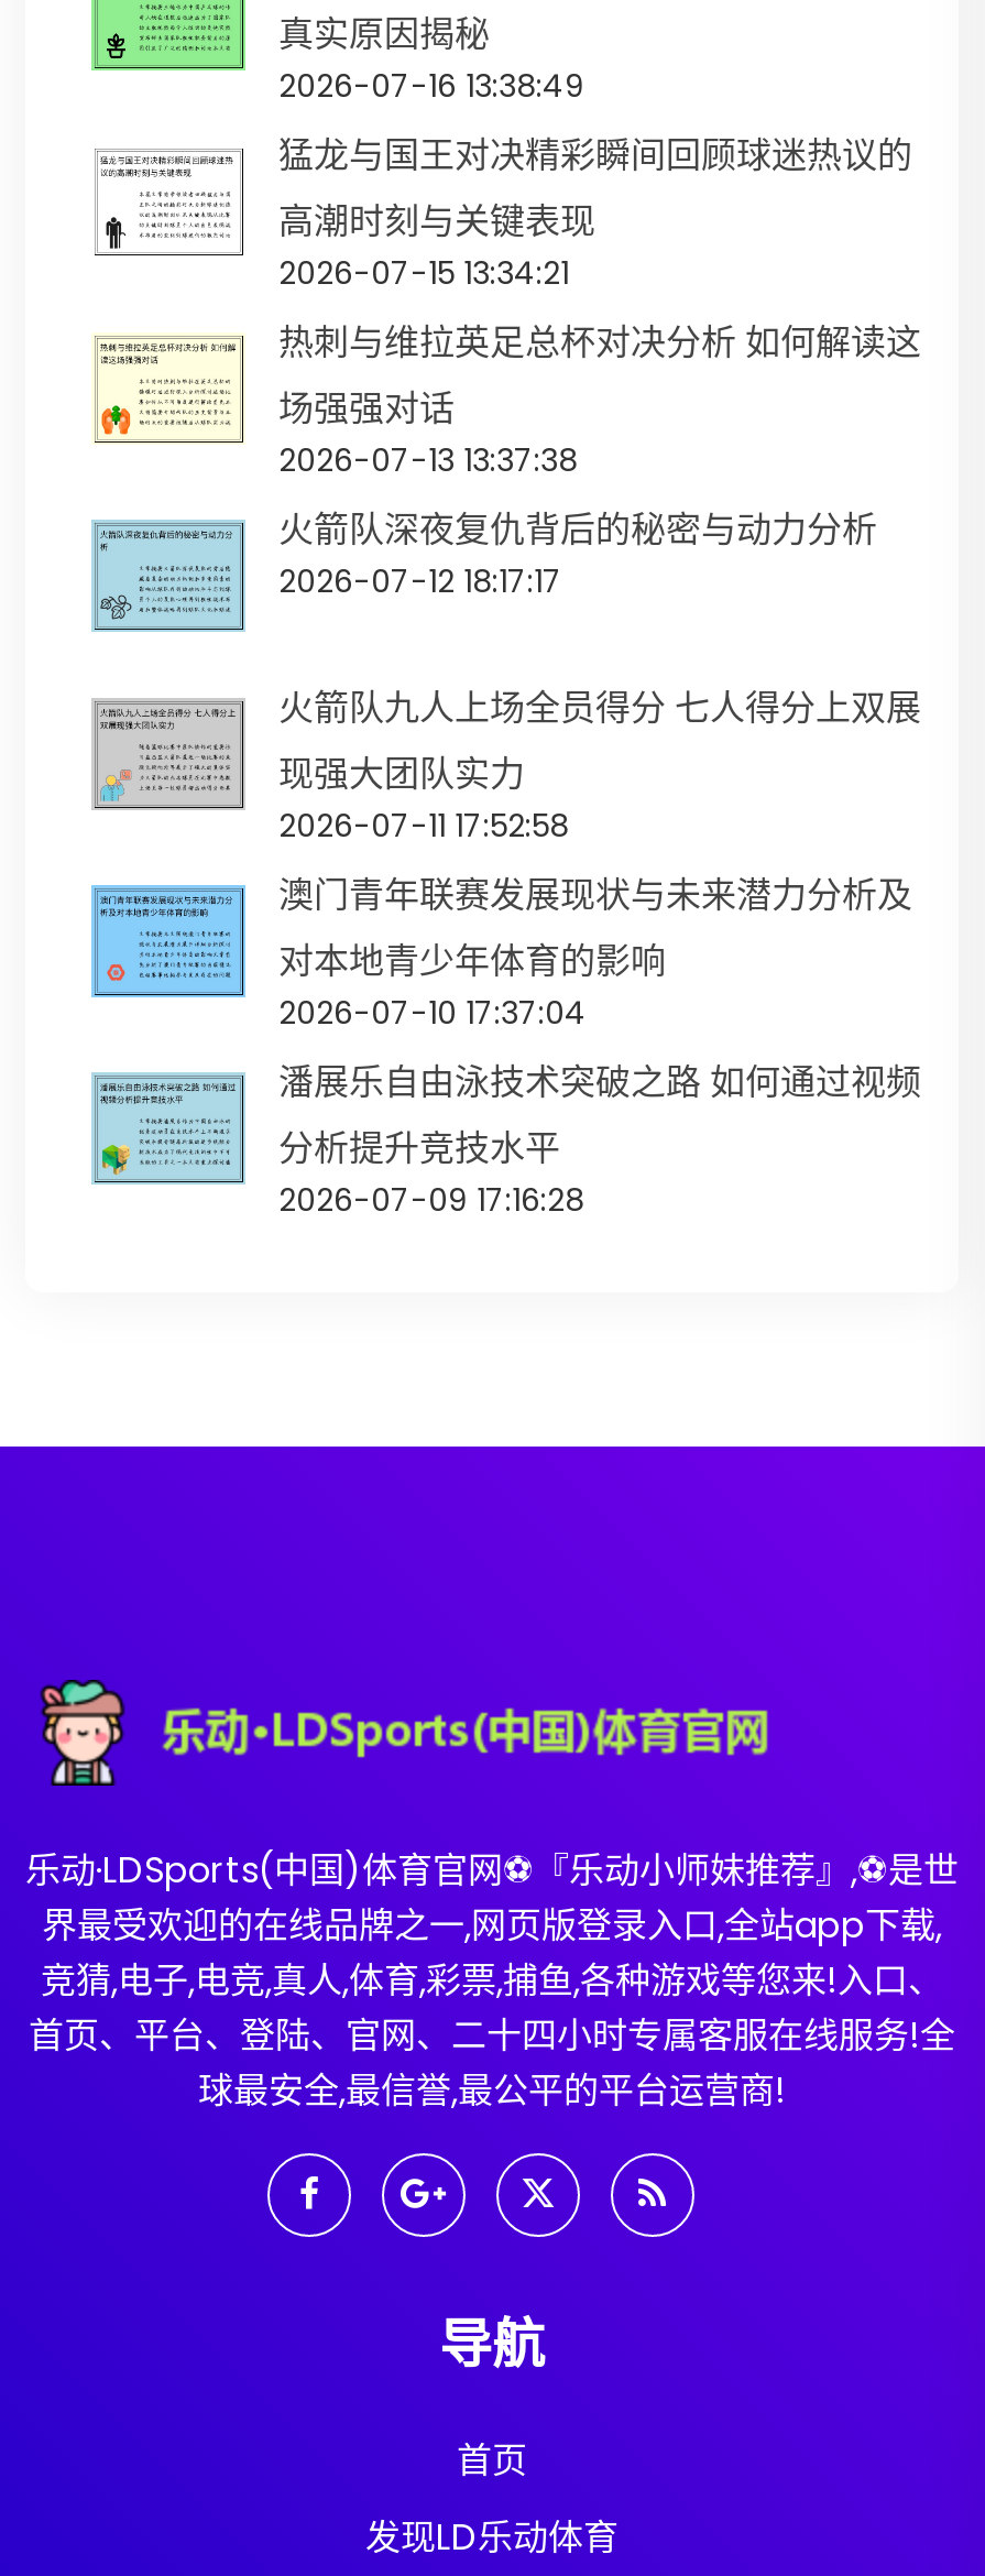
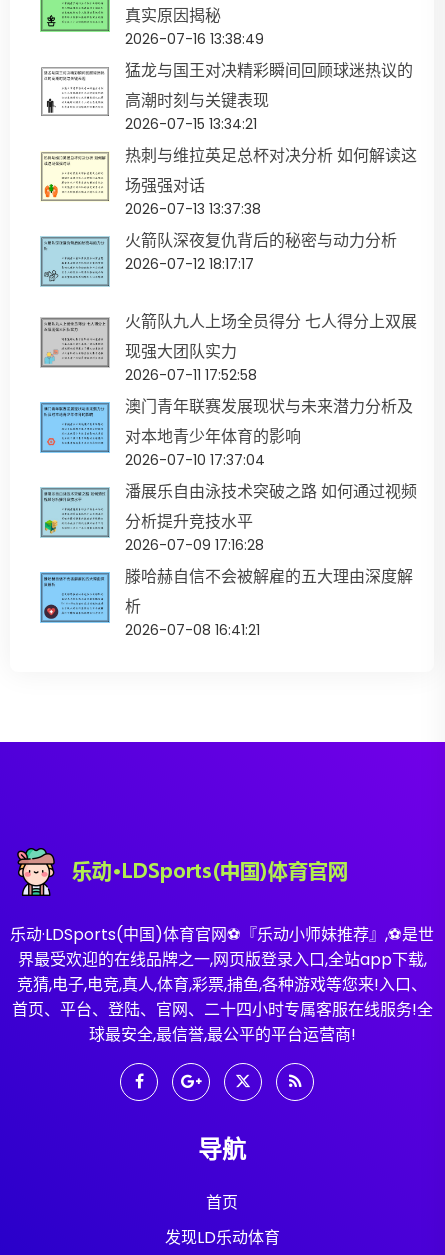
none -> [41,565,413,640] [image] | 滕哈赫自信不会被解雇的五大理由深度解 | 析 | 2026-07-08 16:41:21

